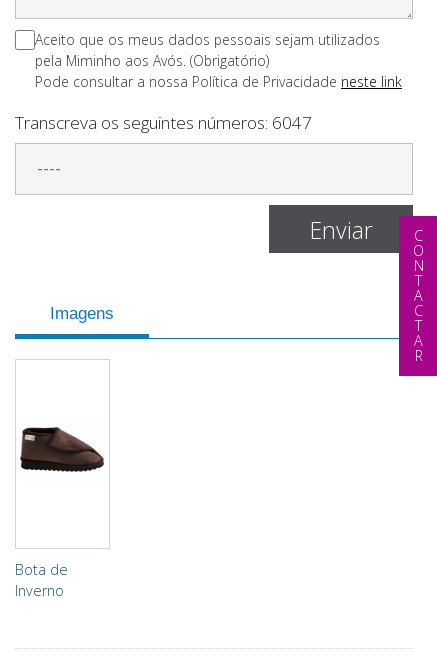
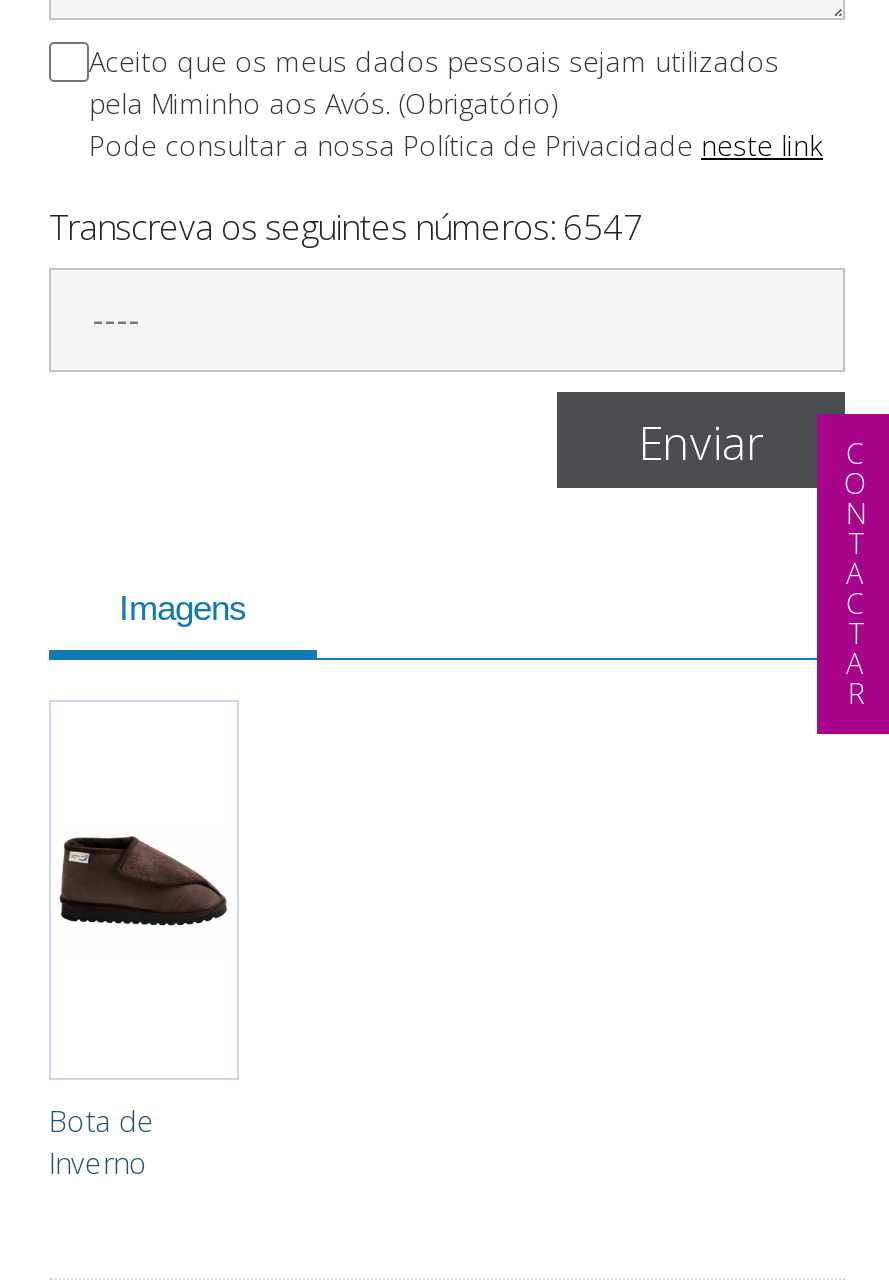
[15,111,312,134] Transcreva os seguintes números: 6047 -> [49,203,643,249] Transcreva os seguintes números: 6547

